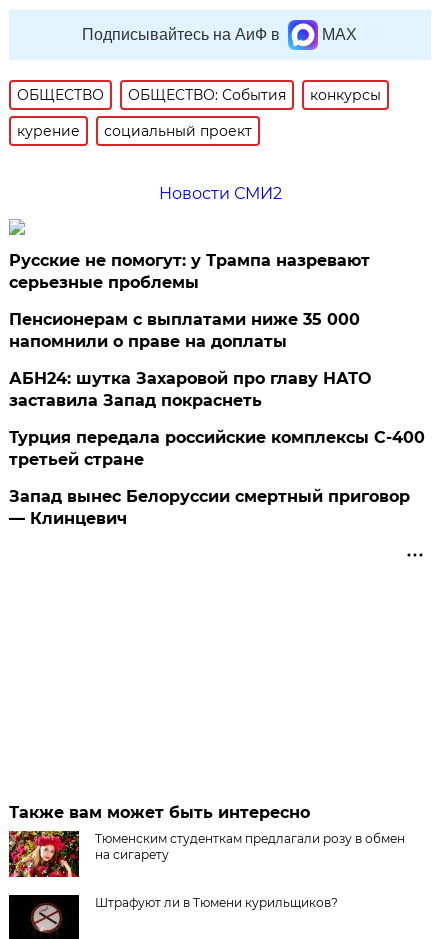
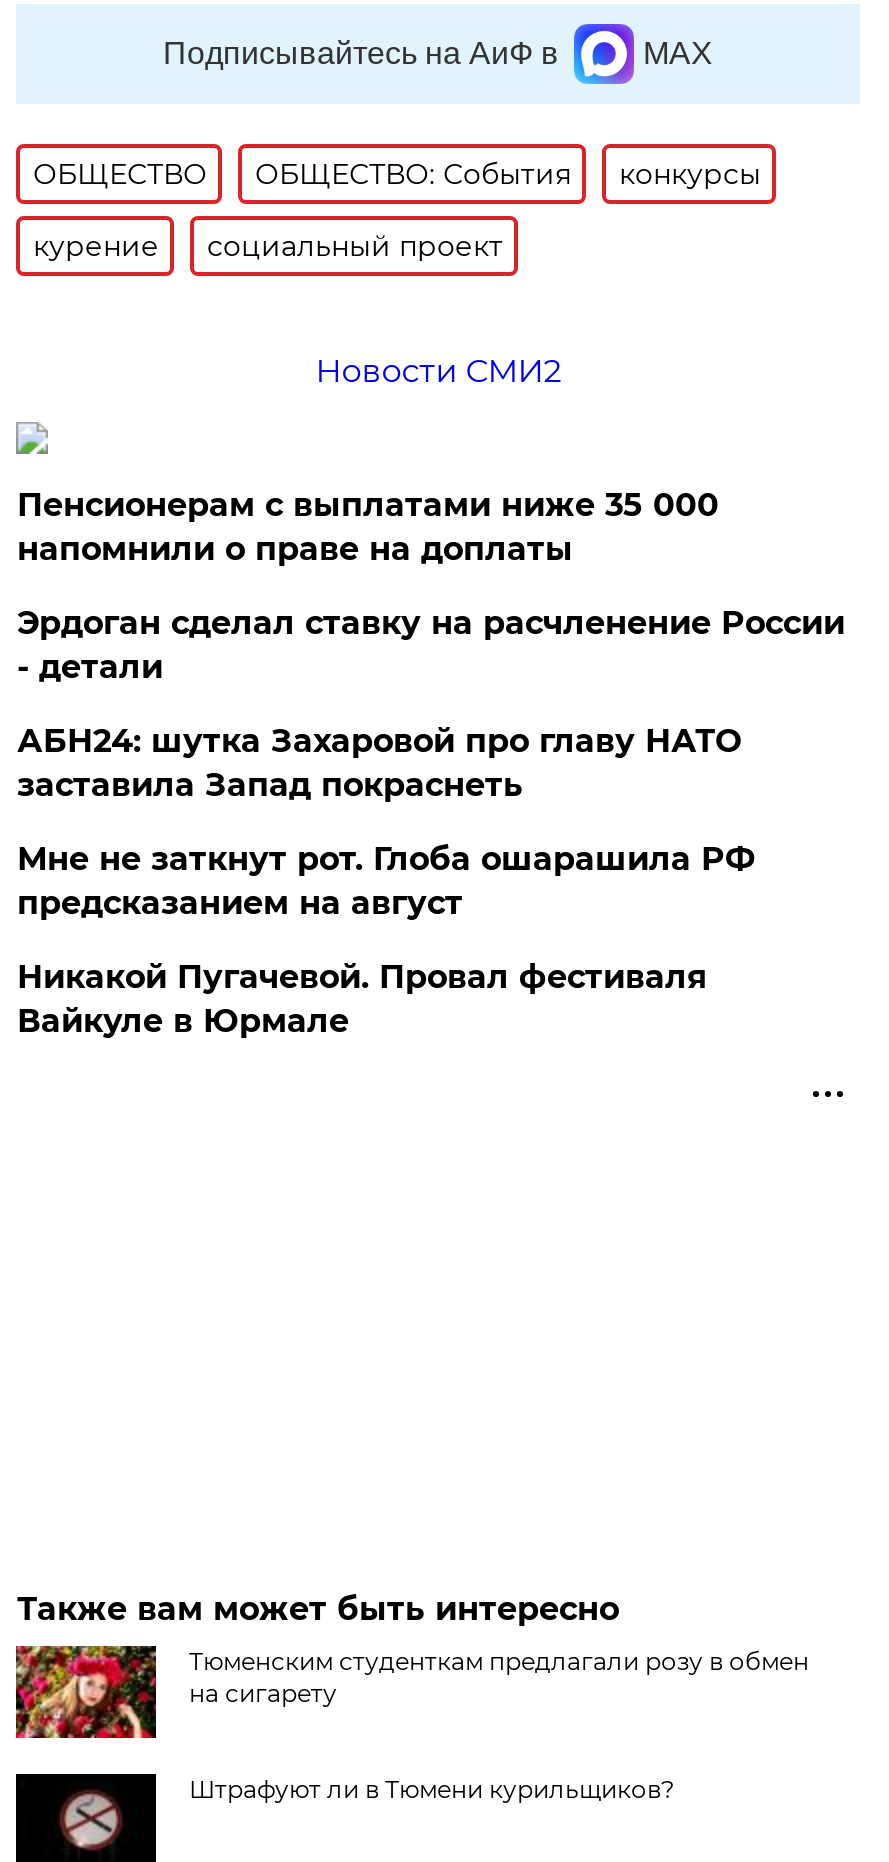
[9,251,370,292] Русские не помогут: у Трампа назревают | серьезные проблемы -> none
moved [9,310,360,351] -> [17,486,719,568]: Пенсионерам с выплатами ниже 35 000 | напомнили о праве на доплаты
none -> [17,604,845,686] Эрдоган сделал ставку на расчленение России | - детали
[9,428,425,469] Турция передала российские комплексы С-400 | третьей стране -> [17,840,755,922] Мне не заткнут рот. Глоба ошарашила РФ | предсказанием на август
[9,487,410,528] Запад вынес Белоруссии смертный приговор | — Клинцевич -> [17,958,707,1040] Никакой Пугачевой. Провал фестиваля | Вайкуле в Юрмале

